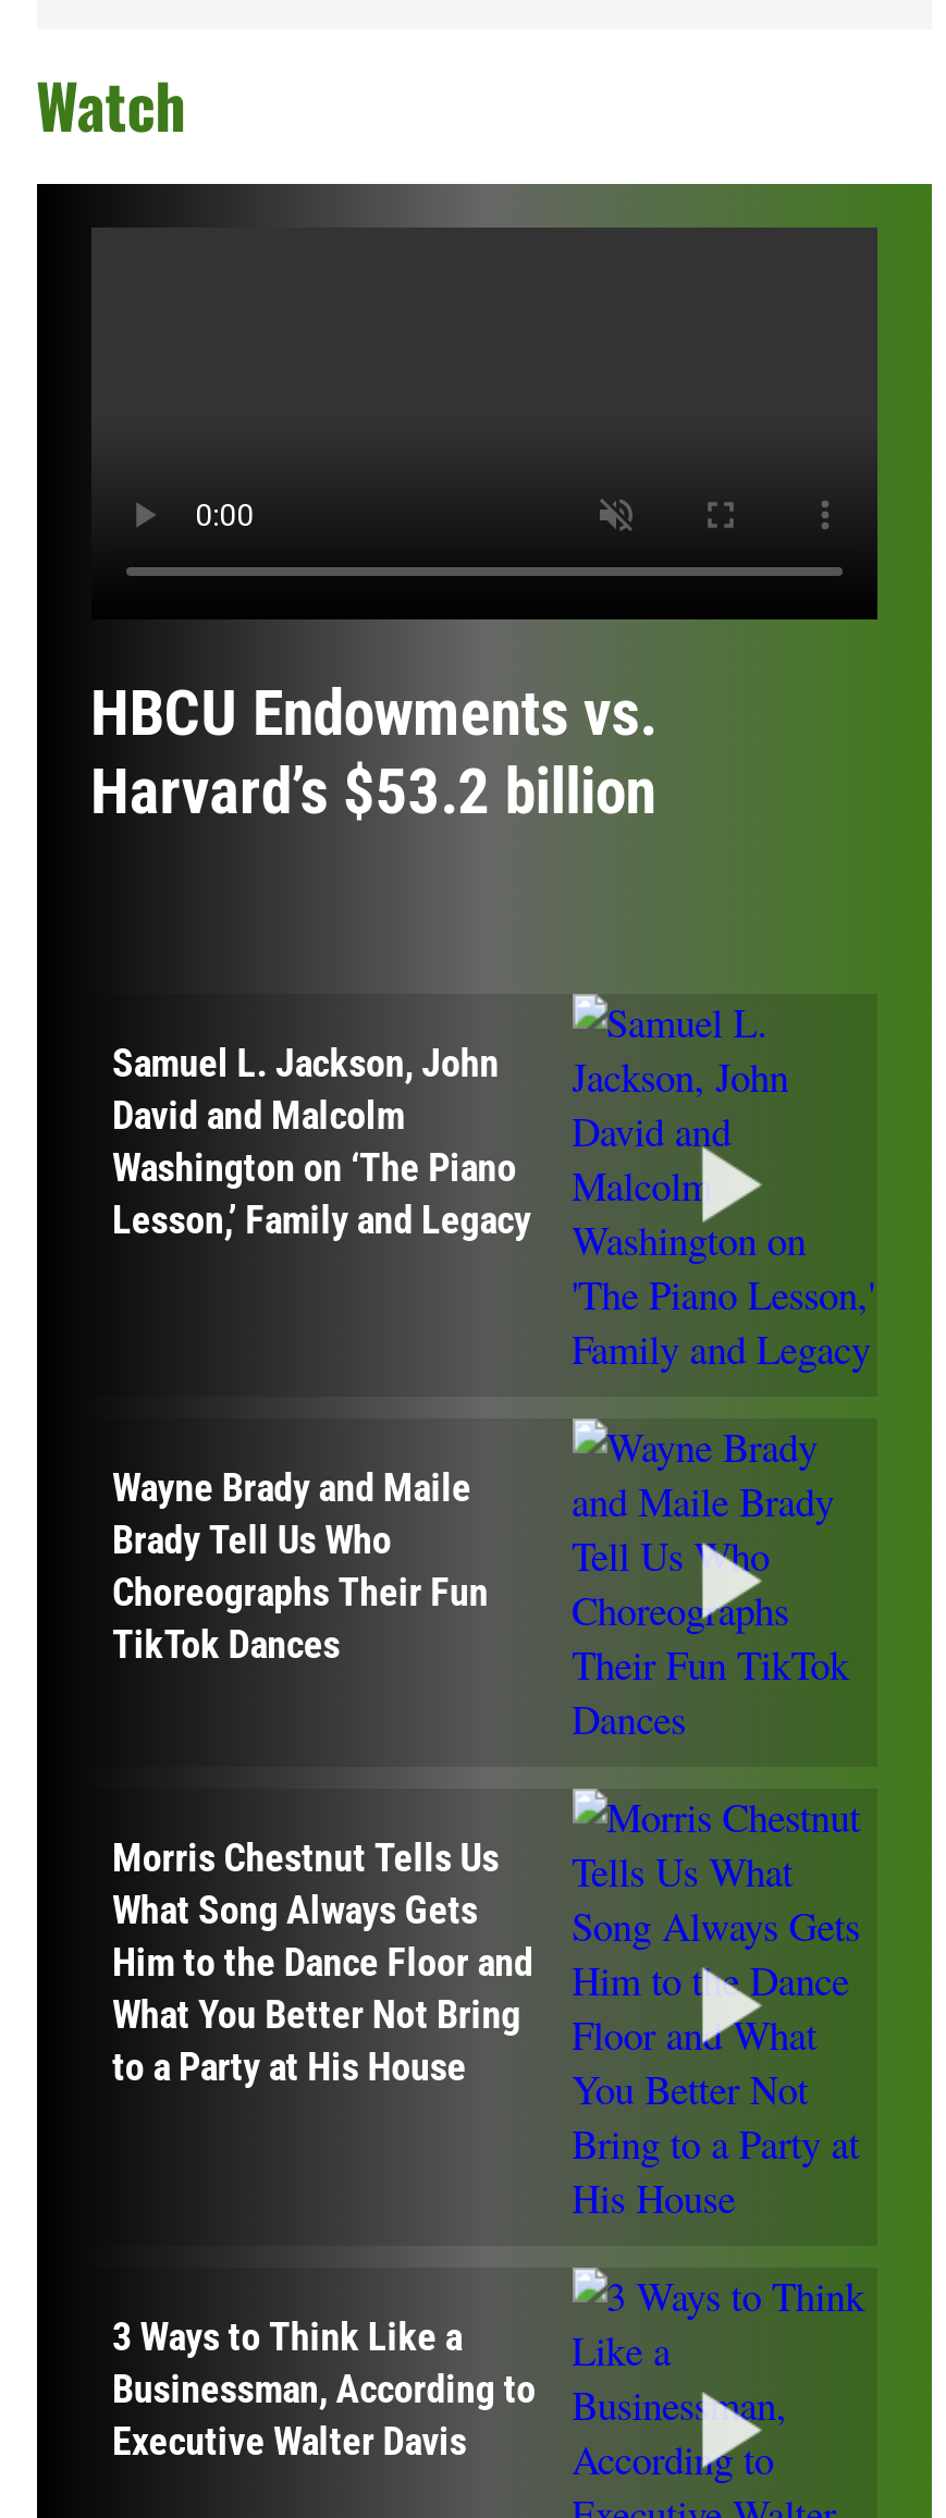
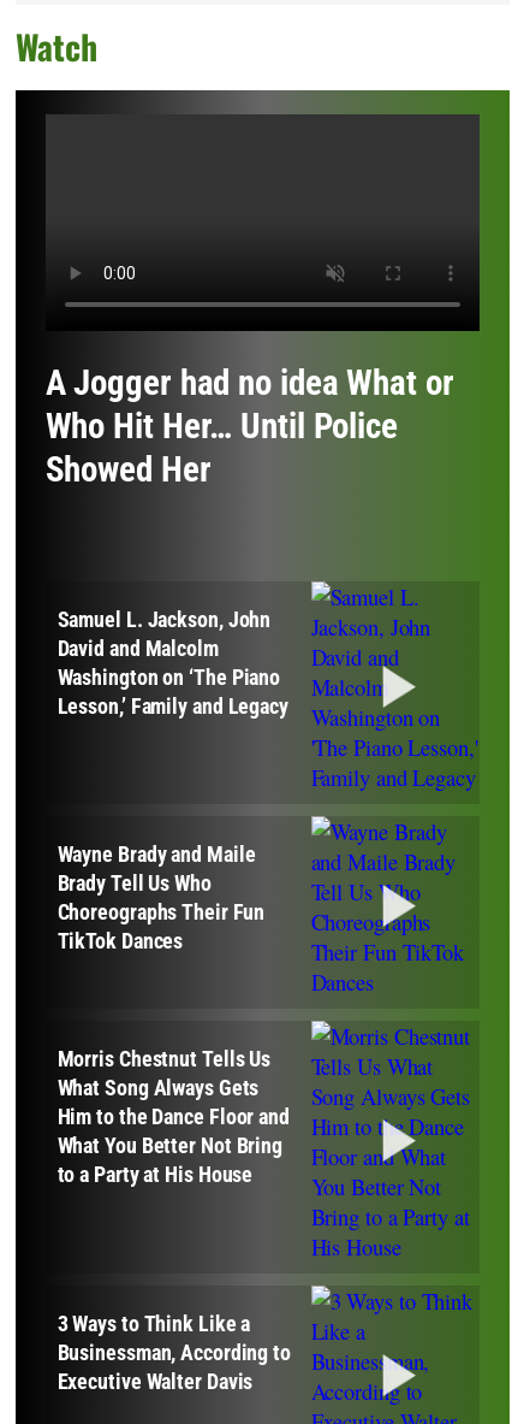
[90,677,657,829] HBCU Endowments vs. | Harvard’s $53.2 billion -> [45,363,454,490] A Jogger had no idea What or | Who Hit Her… Until Police | Showed Her

